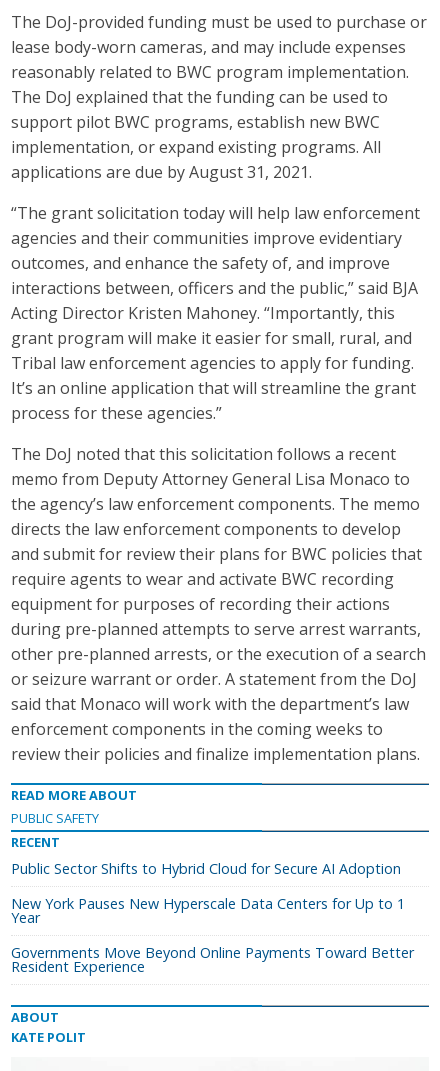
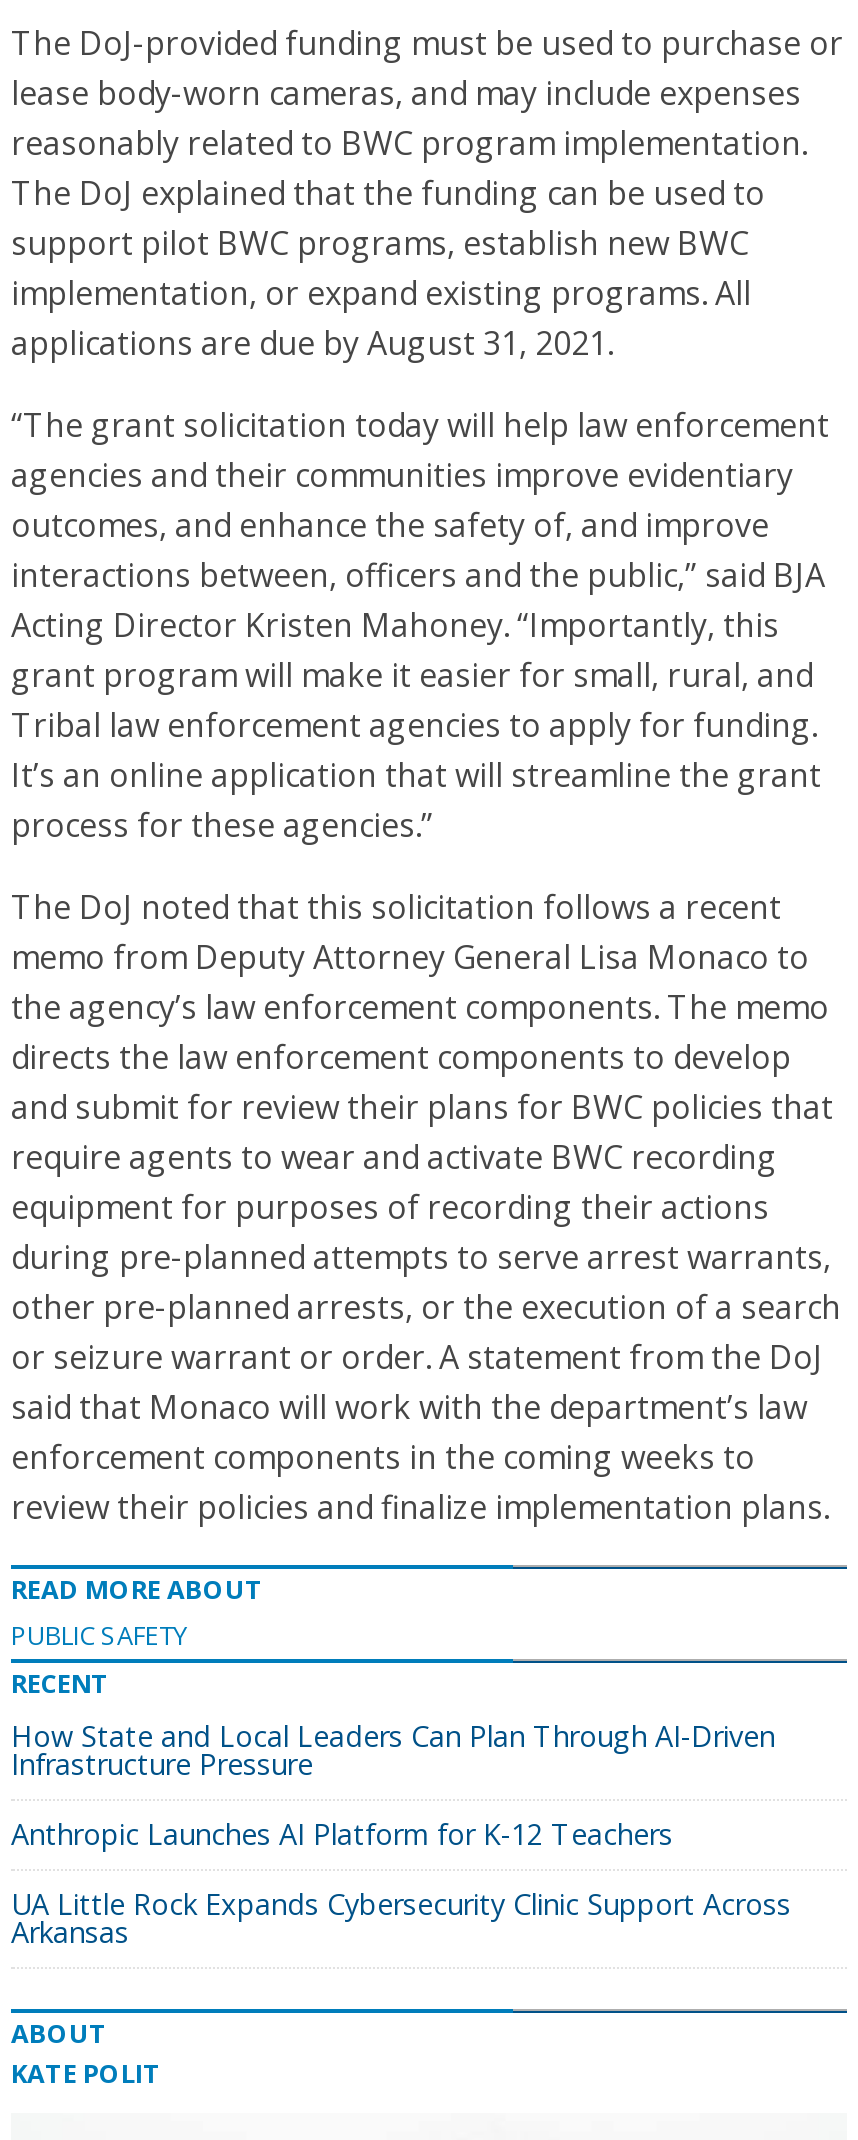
[11,859,401,878] Public Sector Shifts to Hybrid Cloud for Secure AI Adoption -> [11,1717,775,1783] How State and Local Leaders Can Plan Through AI-Driven | Infrastructure Pressure
[11,894,405,927] New York Pauses New Hyperscale Data Centers for Up to 1 | Year -> [11,1815,673,1853] Anthropic Launches AI Platform for K-12 Teachers
[11,943,414,976] Governments Move Beyond Online Payments Toward Better | Resident Experience -> [11,1885,791,1951] UA Little Rock Expands Cybersecurity Clinic Support Across | Arkansas

